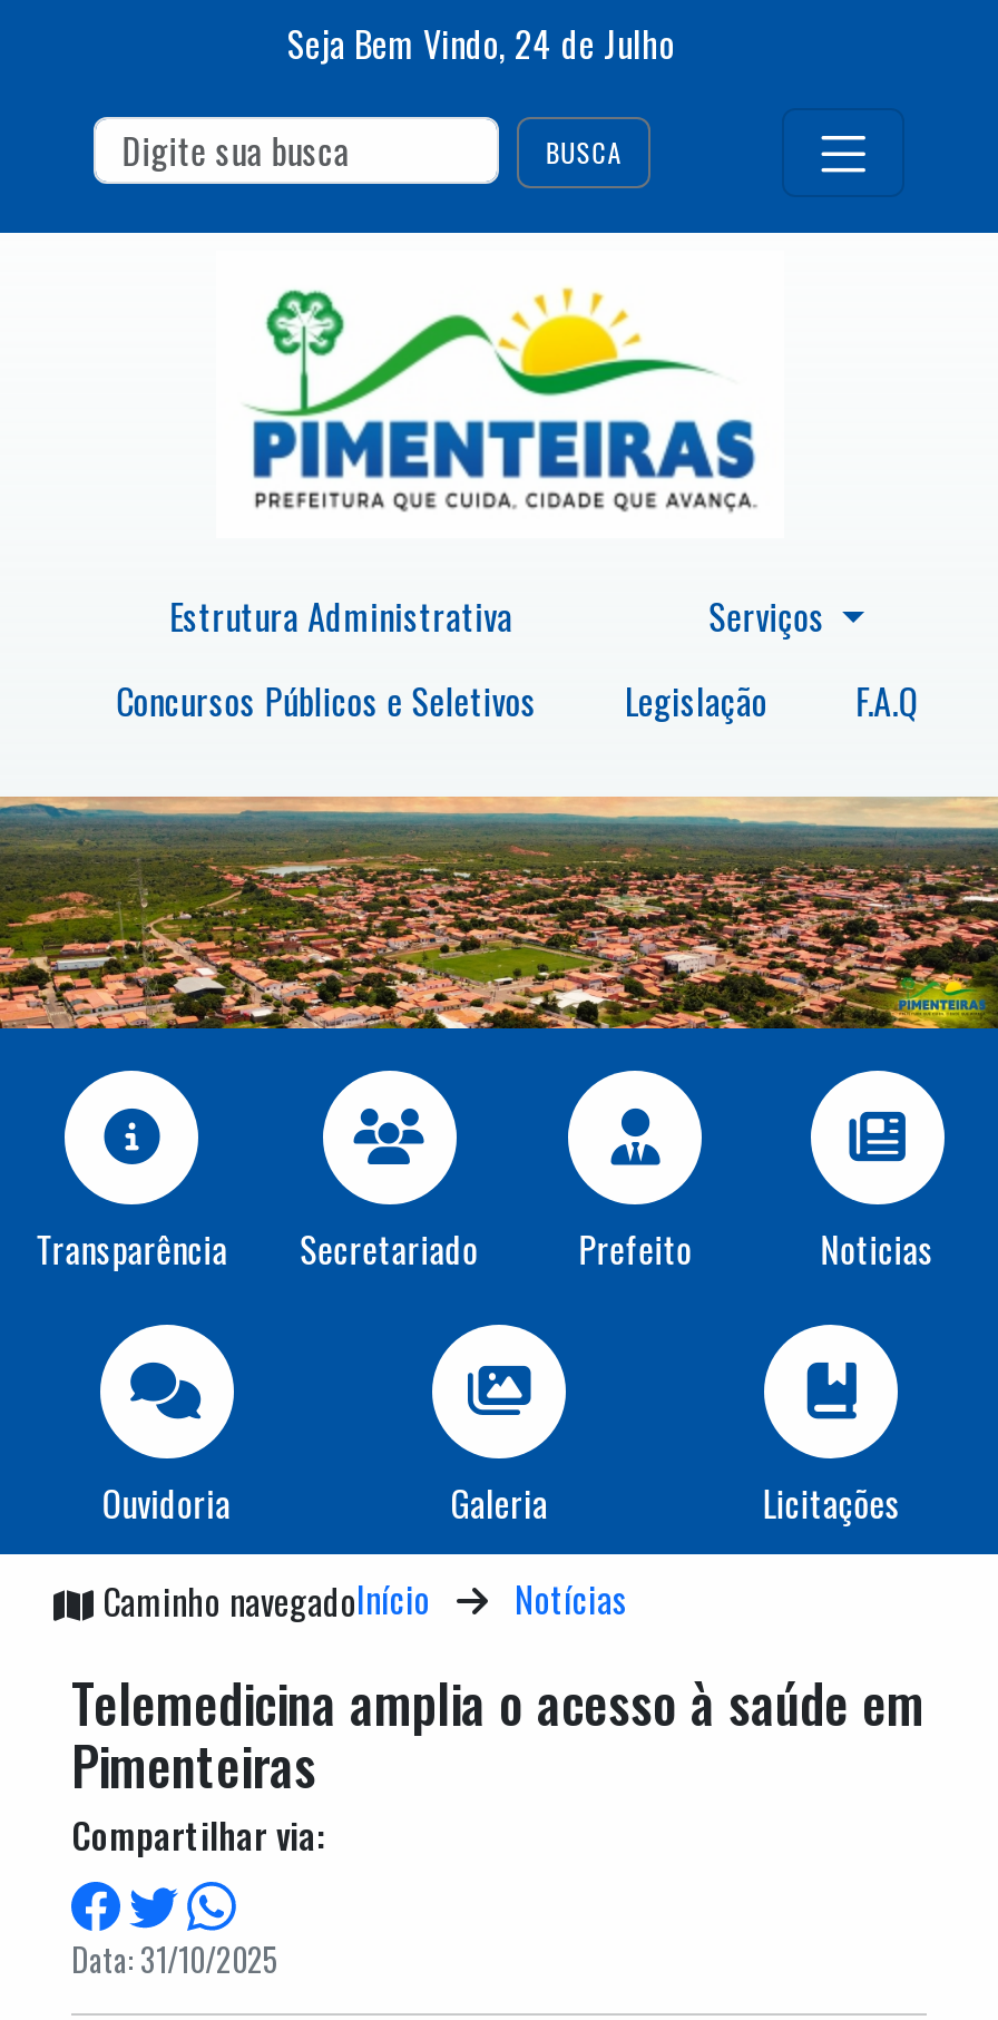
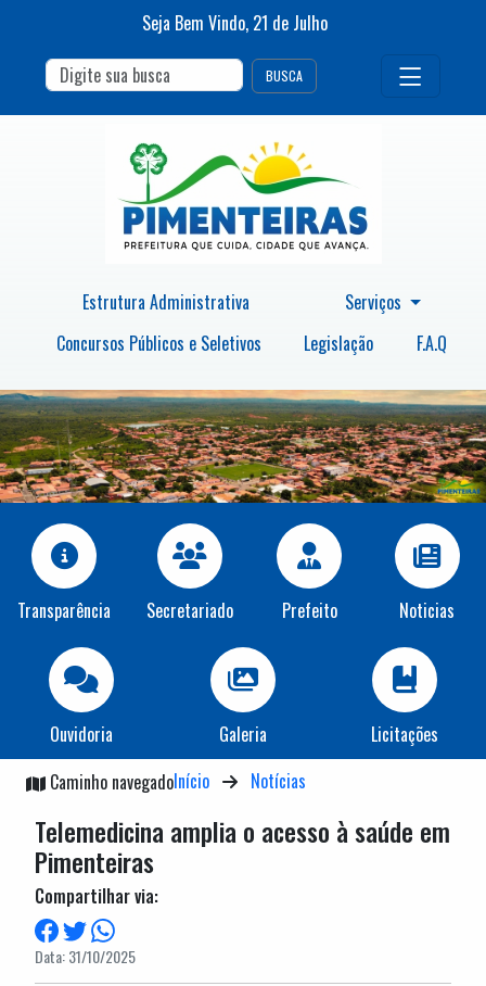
[287,17,675,70] Seja Bem Vindo, 24 de Julho -> [142,10,327,36] Seja Bem Vindo, 21 de Julho

